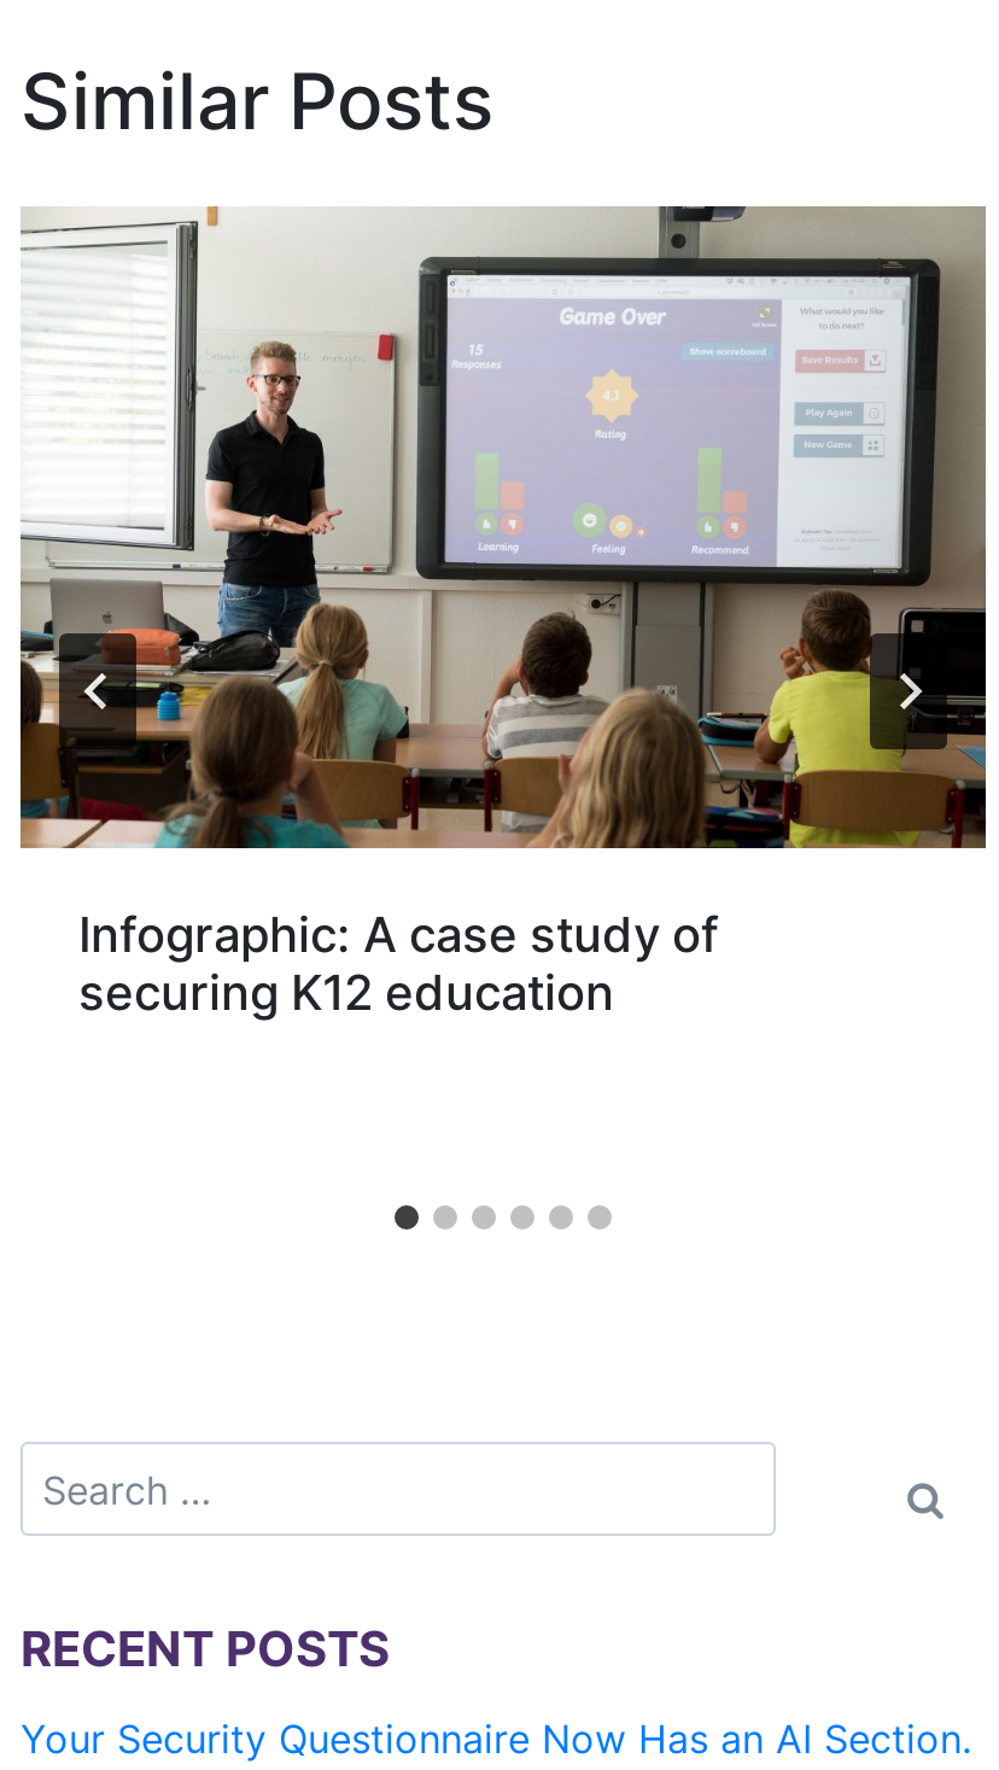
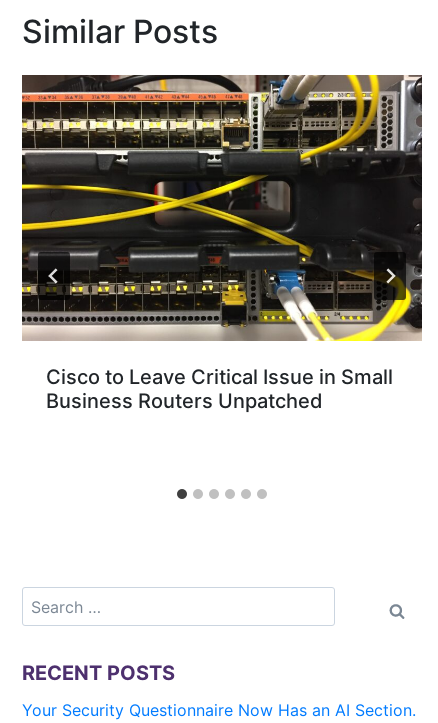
[18,204,988,1023] [image] | Infographic: A case study of | securing K12 education -> [21,74,423,413] [image] | Cisco to Leave Critical Issue in Small | Business Routers Unpatched

